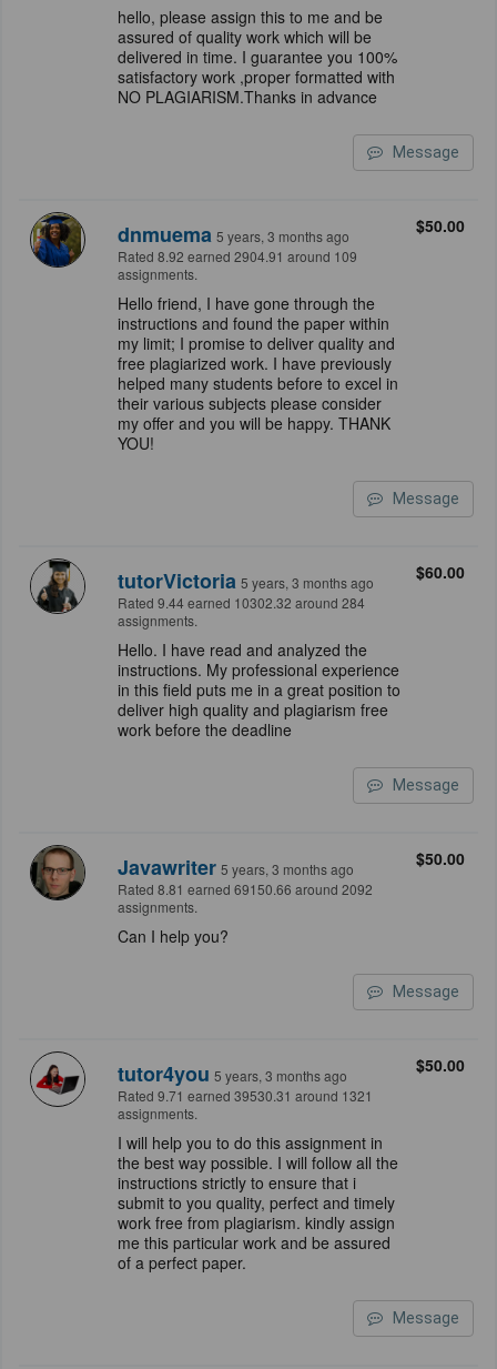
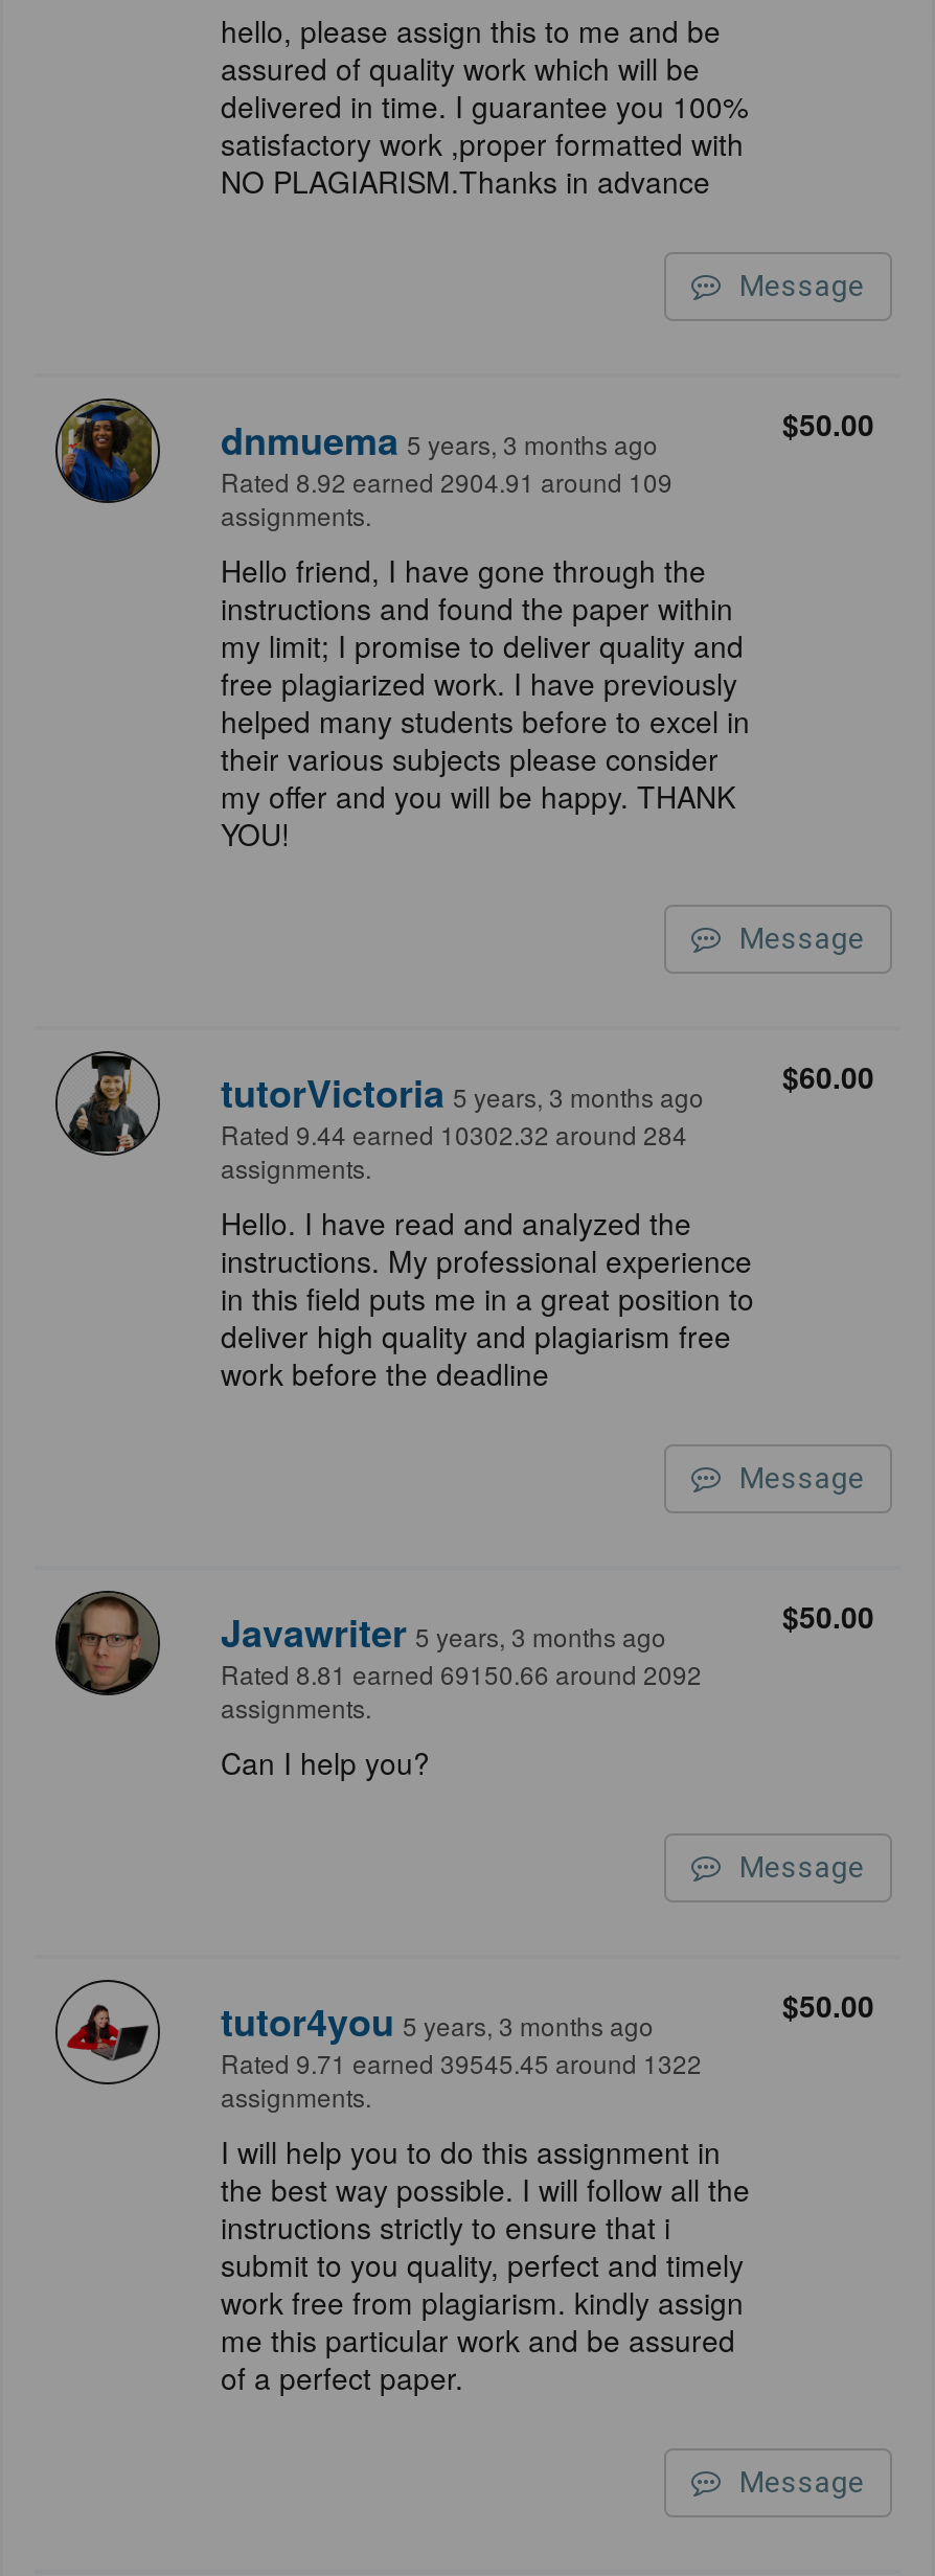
[118,1086,373,1105] Rated 9.71 earned 39530.31 around 1321 -> [221,2045,702,2080] Rated 9.71 earned 39545.45 around 1322

